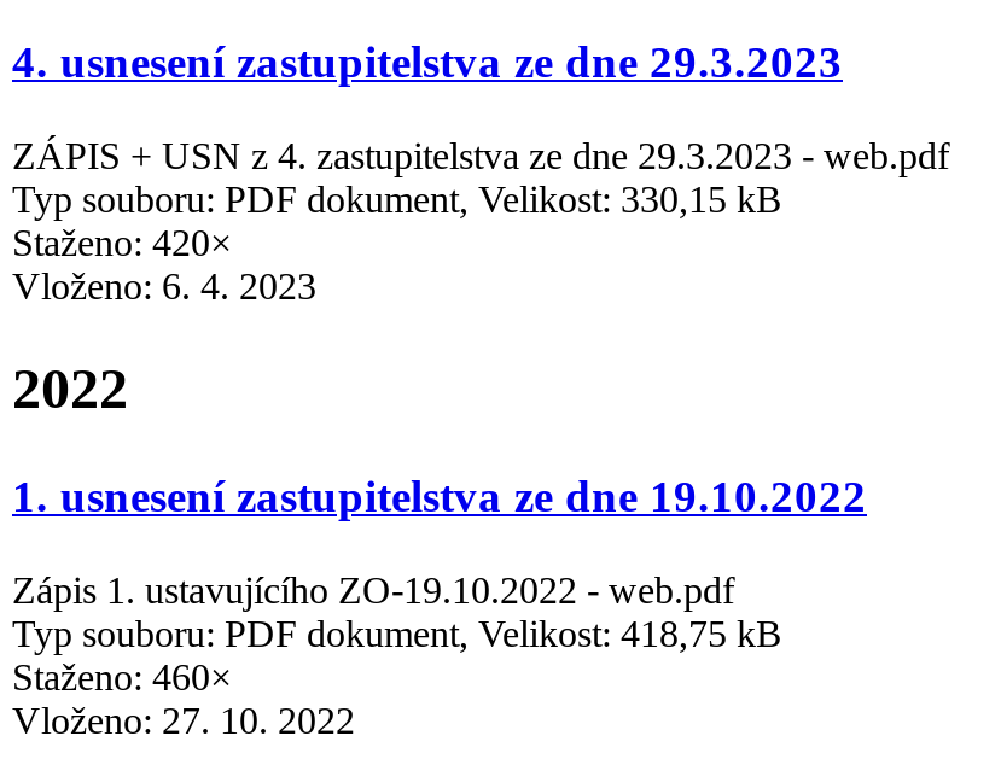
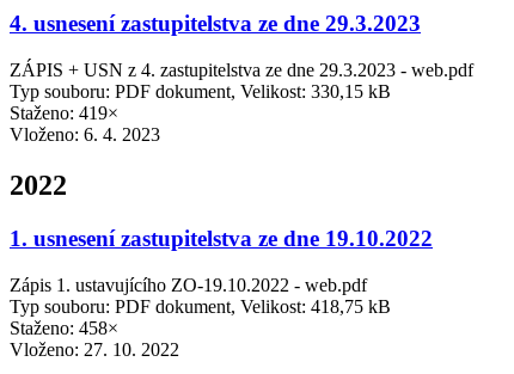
[12,222,232,263] Staženo: 420× -> [10,103,118,123] Staženo: 419×
[12,656,232,697] Staženo: 460× -> [10,317,118,338] Staženo: 458×

